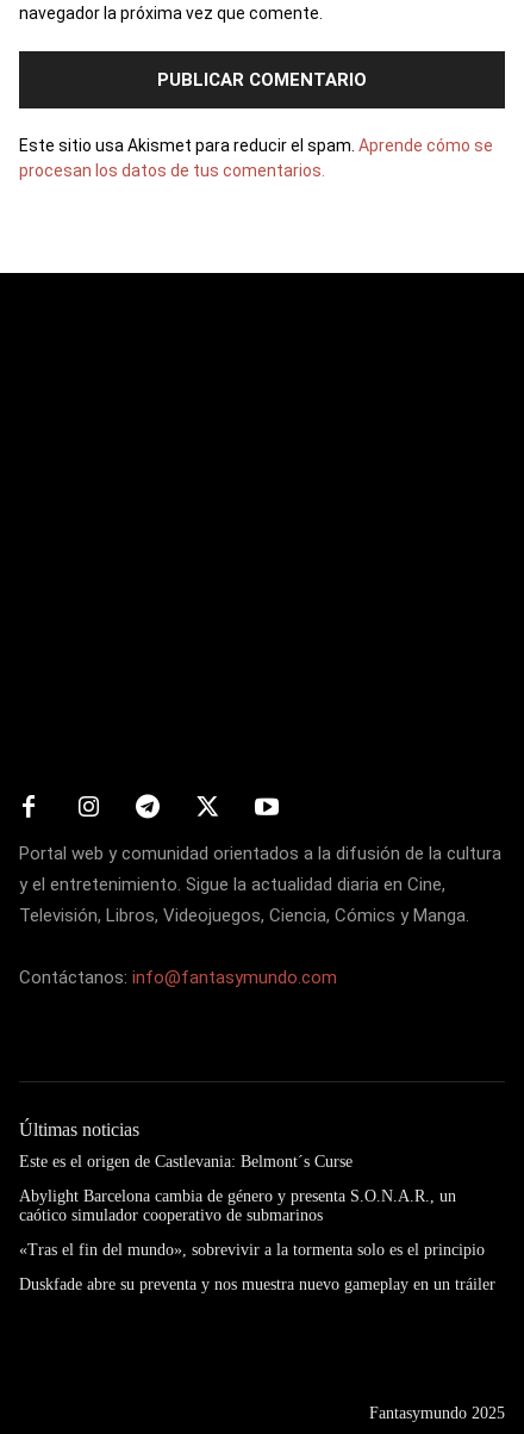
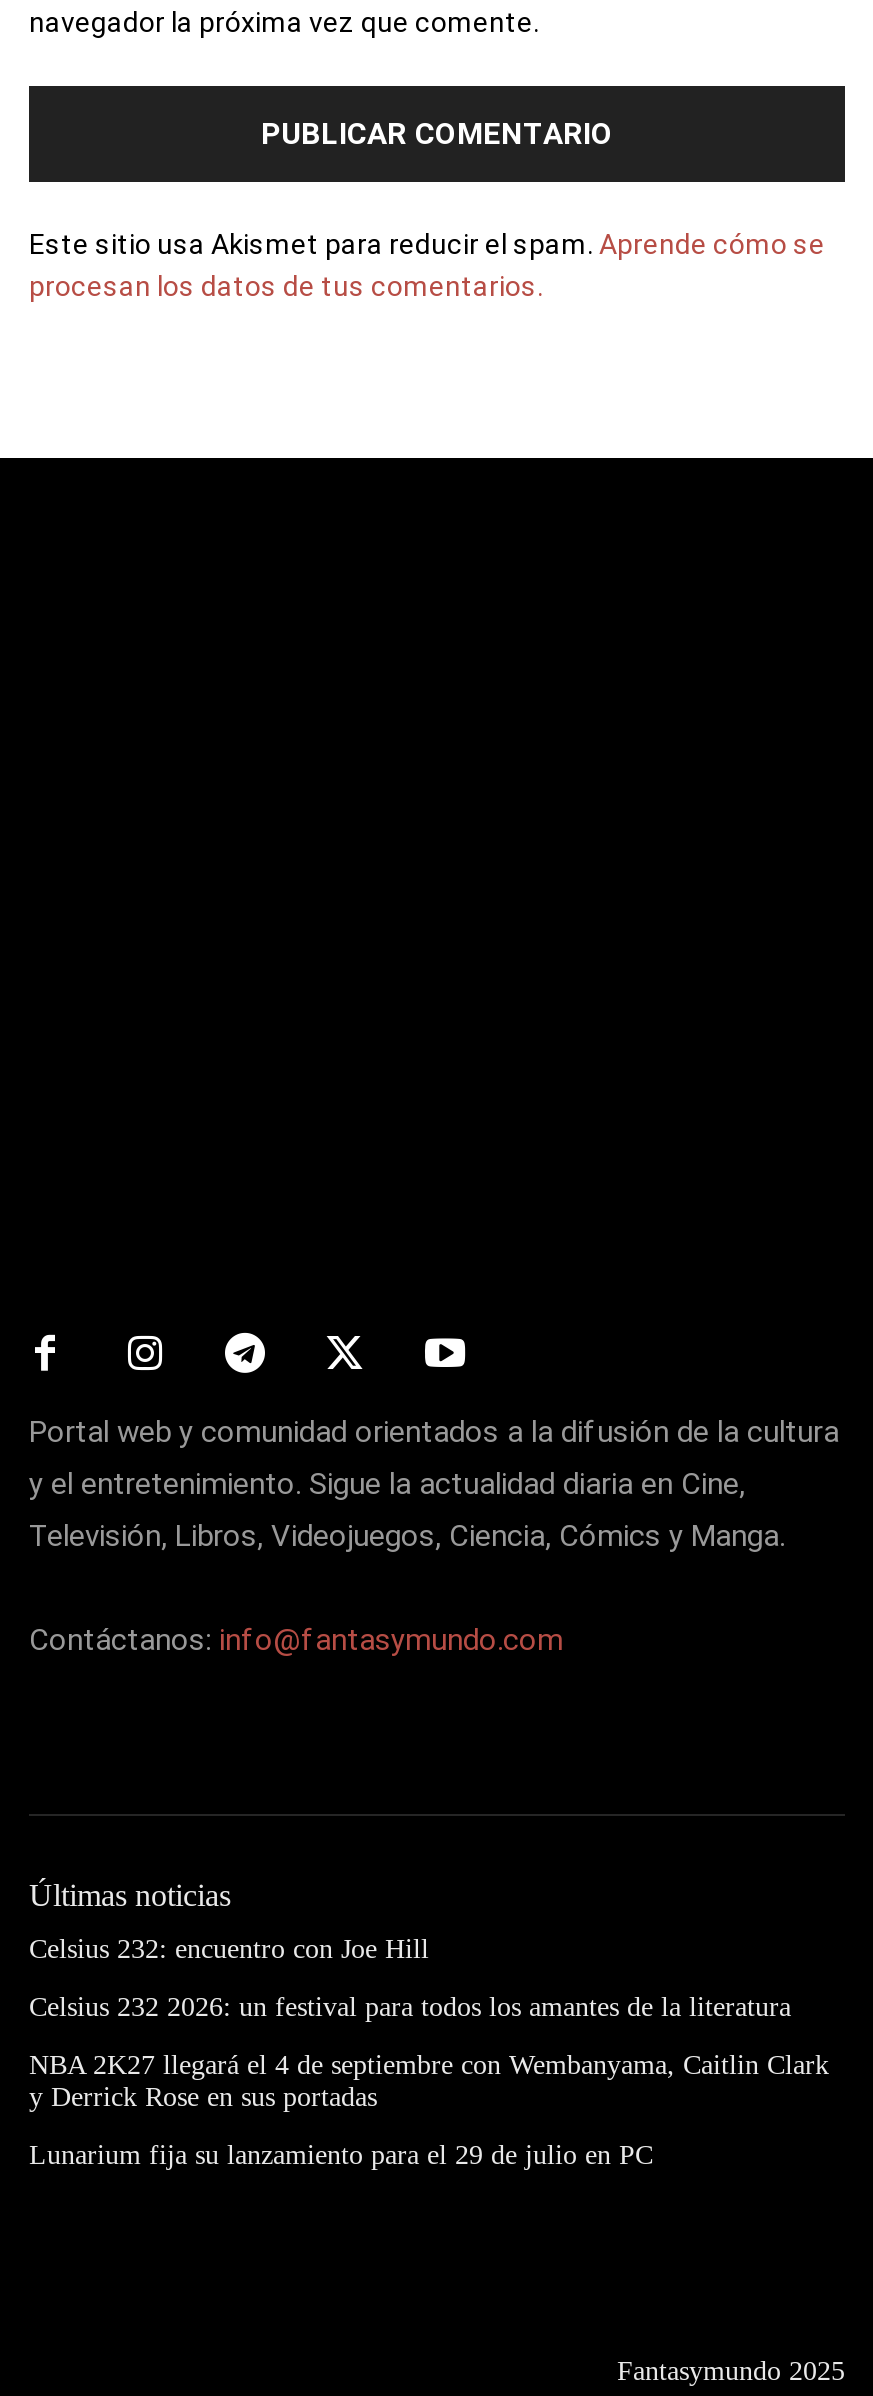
[19,1152,353,1170] Este es el origen de Castlevania: Belmont´s Curse -> [29,1933,429,1963] Celsius 232: encuentro con Joe Hill
[19,1187,456,1224] Abylight Barcelona cambia de género y presenta S.O.N.A.R., un | caótico simulador cooperativo de submarinos -> [29,1991,791,2021] Celsius 232 2026: un festival para todos los amantes de la literatura
[19,1240,485,1258] «Tras el fin del mundo», sobrevivir a la tormenta solo es el principio -> [29,2049,829,2111] NBA 2K27 llegará el 4 de septiembre con Wembanyama, Caitlin Clark | y Derrick Rose en sus portadas
[19,1275,495,1293] Duskfade abre su preventa y nos muestra nuevo gameplay en un tráiler -> [29,2139,653,2169] Lunarium fija su lanzamiento para el 29 de julio en PC

